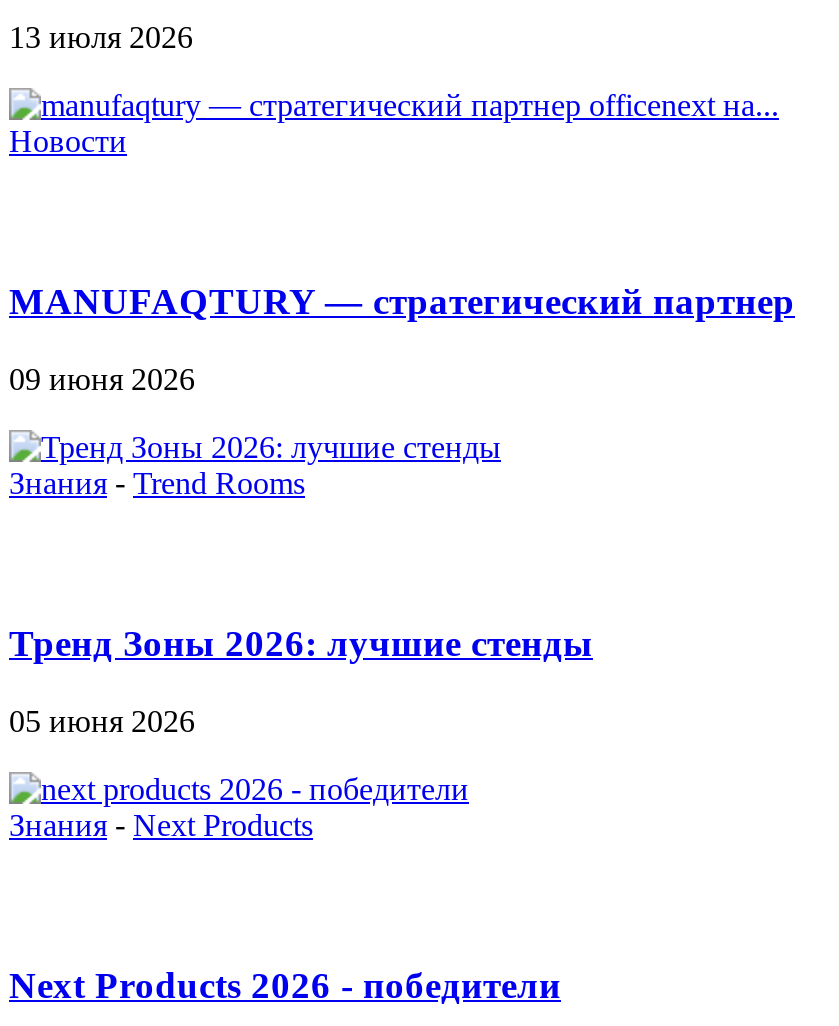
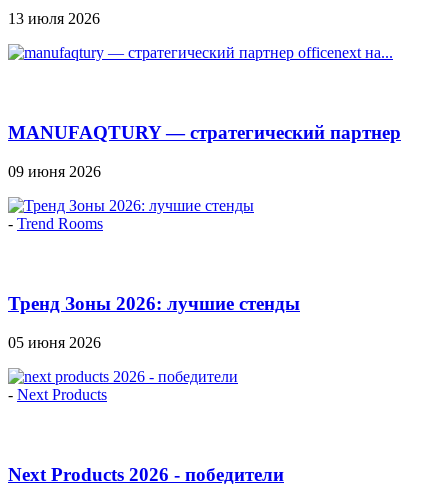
[9,124,127,158] Новости -> none
[9,466,305,500] Знания - Trend Rooms -> [8,215,103,232] - Trend Rooms
[9,808,313,842] Знания- Next Products -> [8,386,107,403] - Next Products

